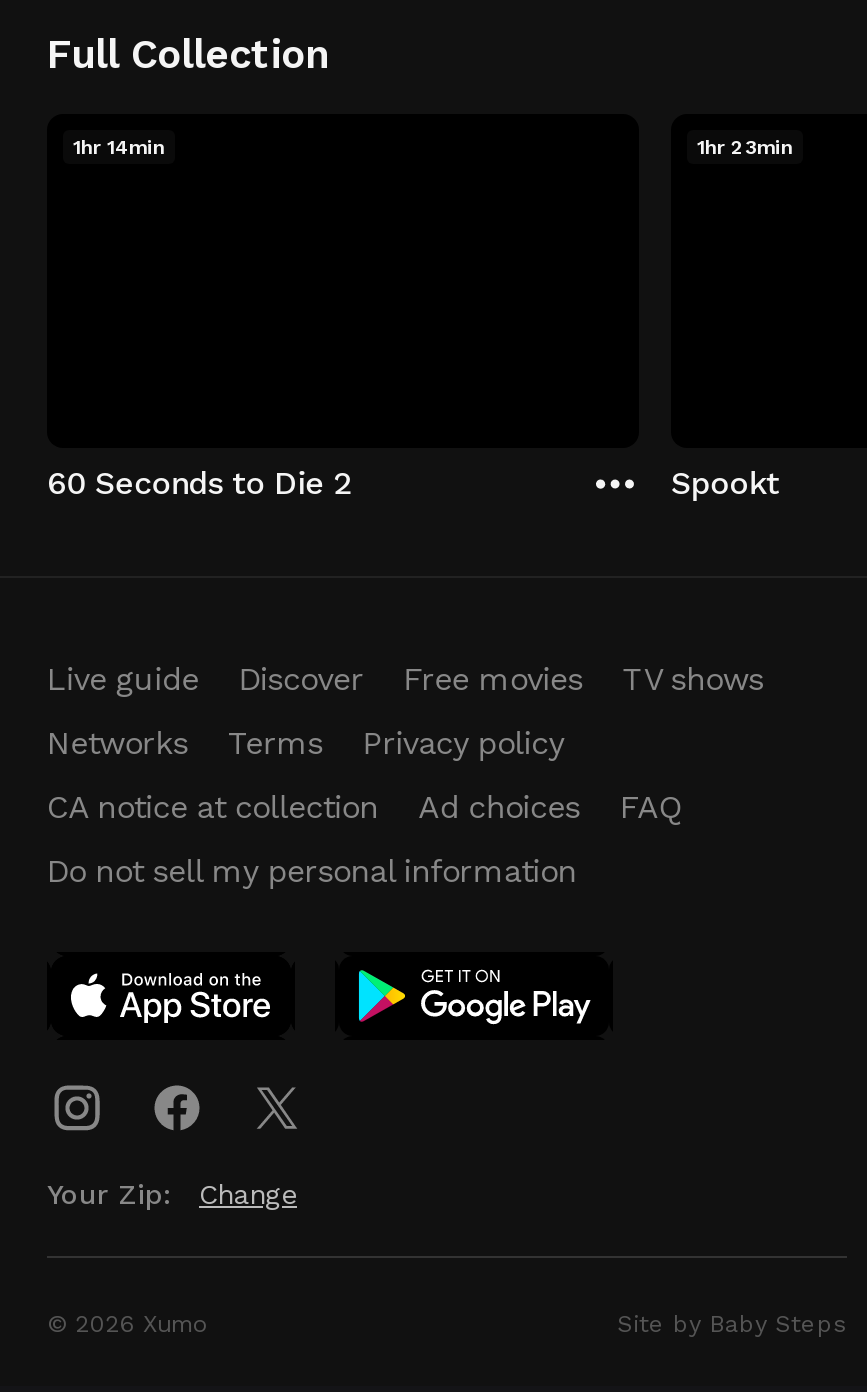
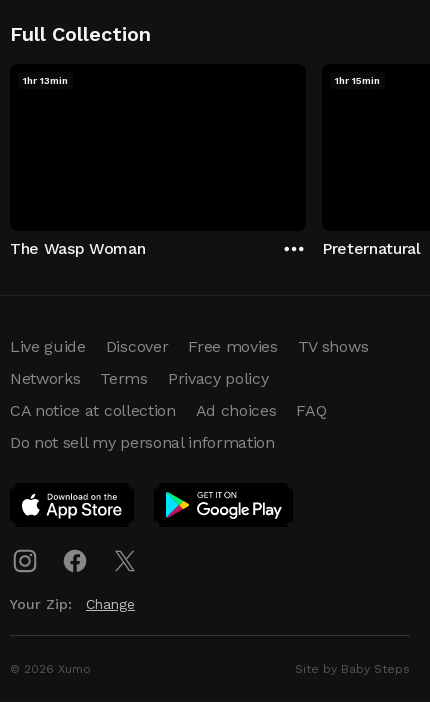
[73,136,165,158] 1hr 14min -> [23,75,68,86] 1hr 13min
[697,136,793,158] 1hr 23min -> [335,75,380,86] 1hr 15min
[47,463,351,501] 60 Seconds to Die 2 -> [10,238,145,257] The Wasp Woman
[671,463,779,501] Spookt -> [322,238,421,257] Preternatural

